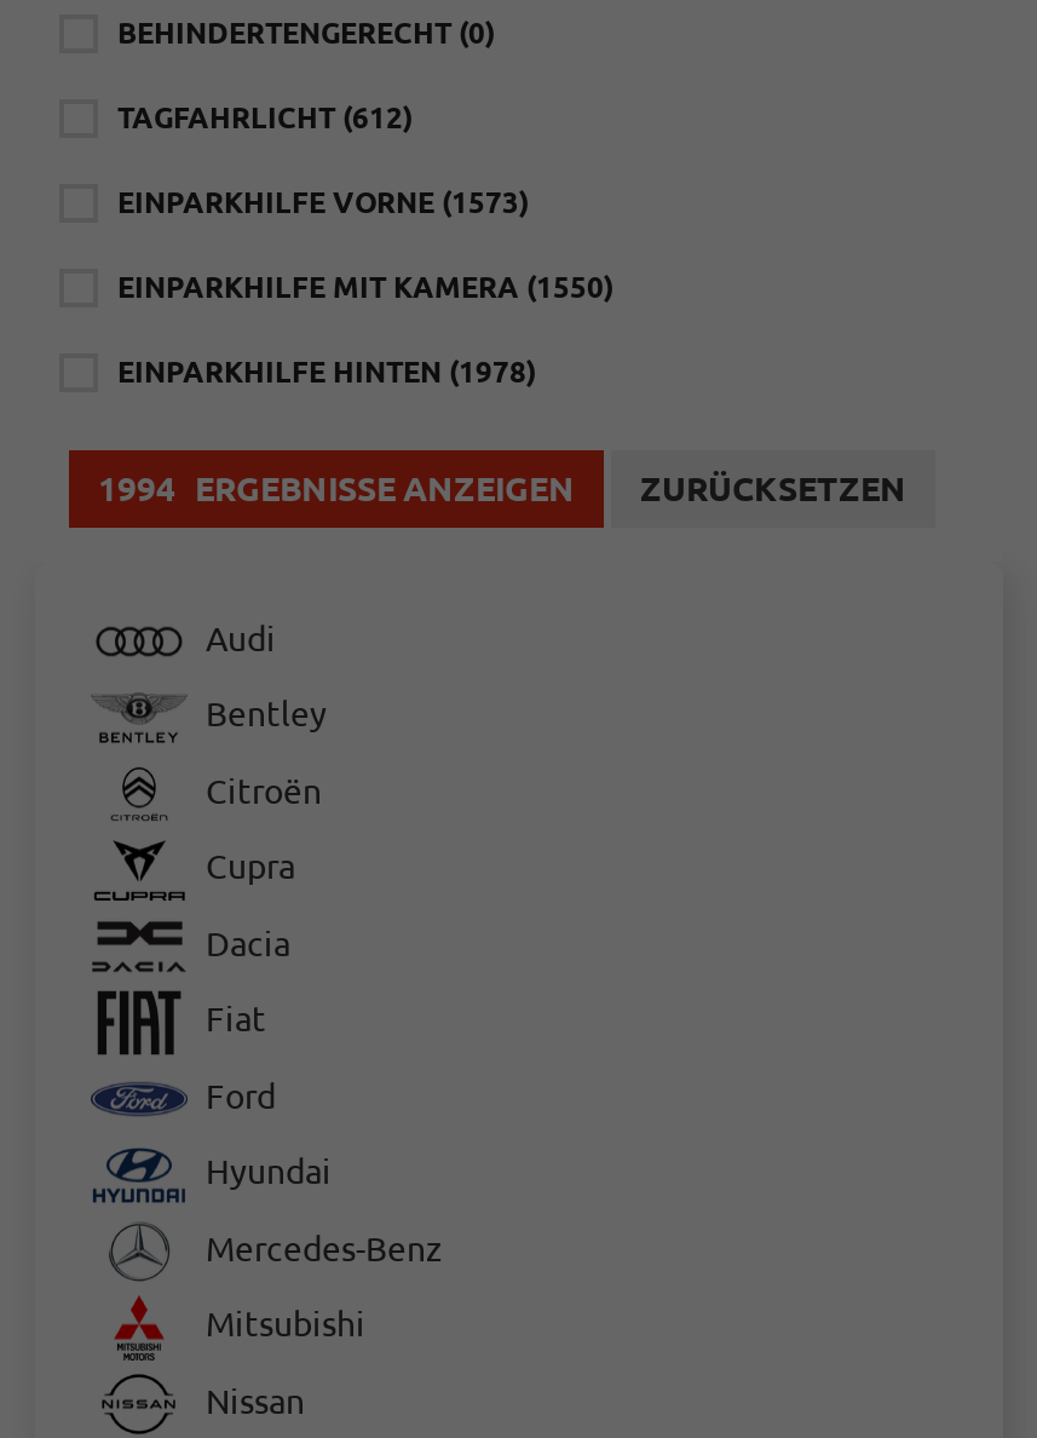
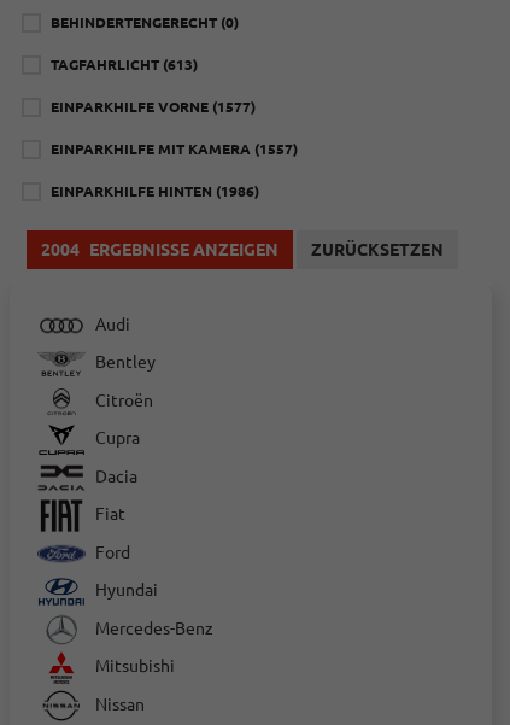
[117,102,413,133] TAGFAHRLICHT (612) -> [51,57,198,72] TAGFAHRLICHT (613)
[117,186,529,218] EINPARKHILFE VORNE (1573) -> [51,99,256,115] EINPARKHILFE VORNE (1577)
[117,271,613,303] EINPARKHILFE MIT KAMERA (1550) -> [51,141,298,157] EINPARKHILFE MIT KAMERA (1557)
[117,356,536,387] EINPARKHILFE HINTEN (1978) -> [51,183,259,199] EINPARKHILFE HINTEN (1986)
[98,470,575,508] 1994 ERGEBNISSE ANZEIGEN -> [41,240,279,259] 2004 ERGEBNISSE ANZEIGEN

